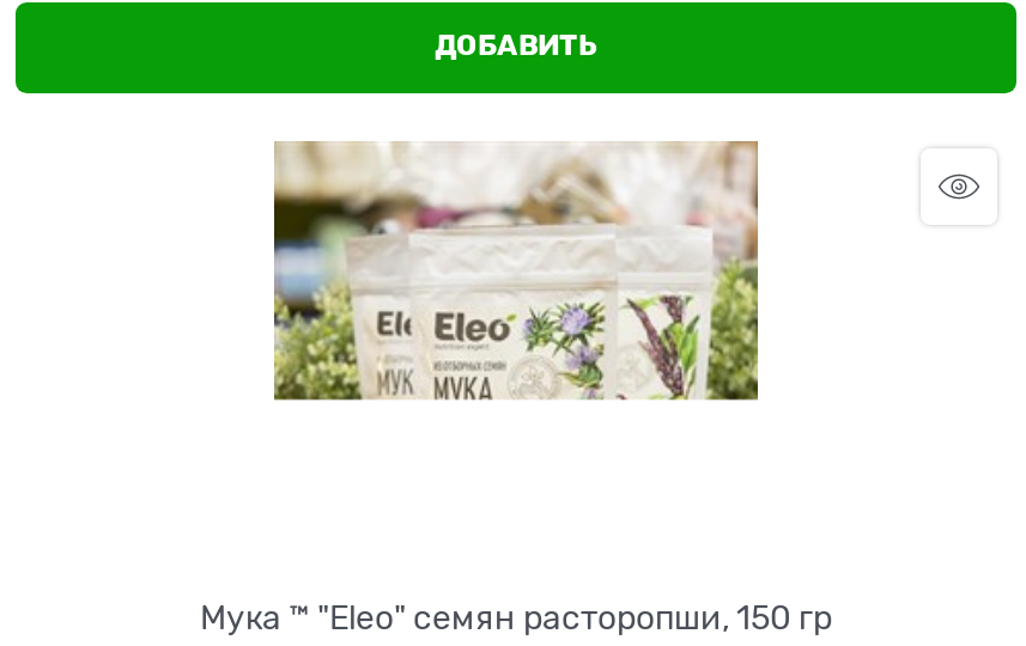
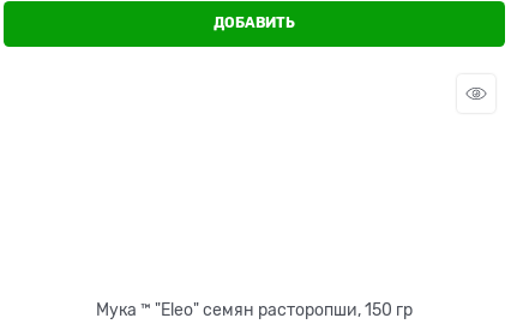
[272,139,760,402] [image] -> none

